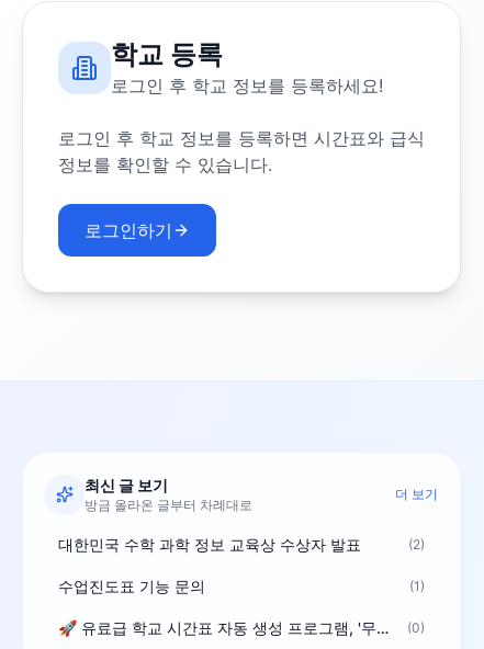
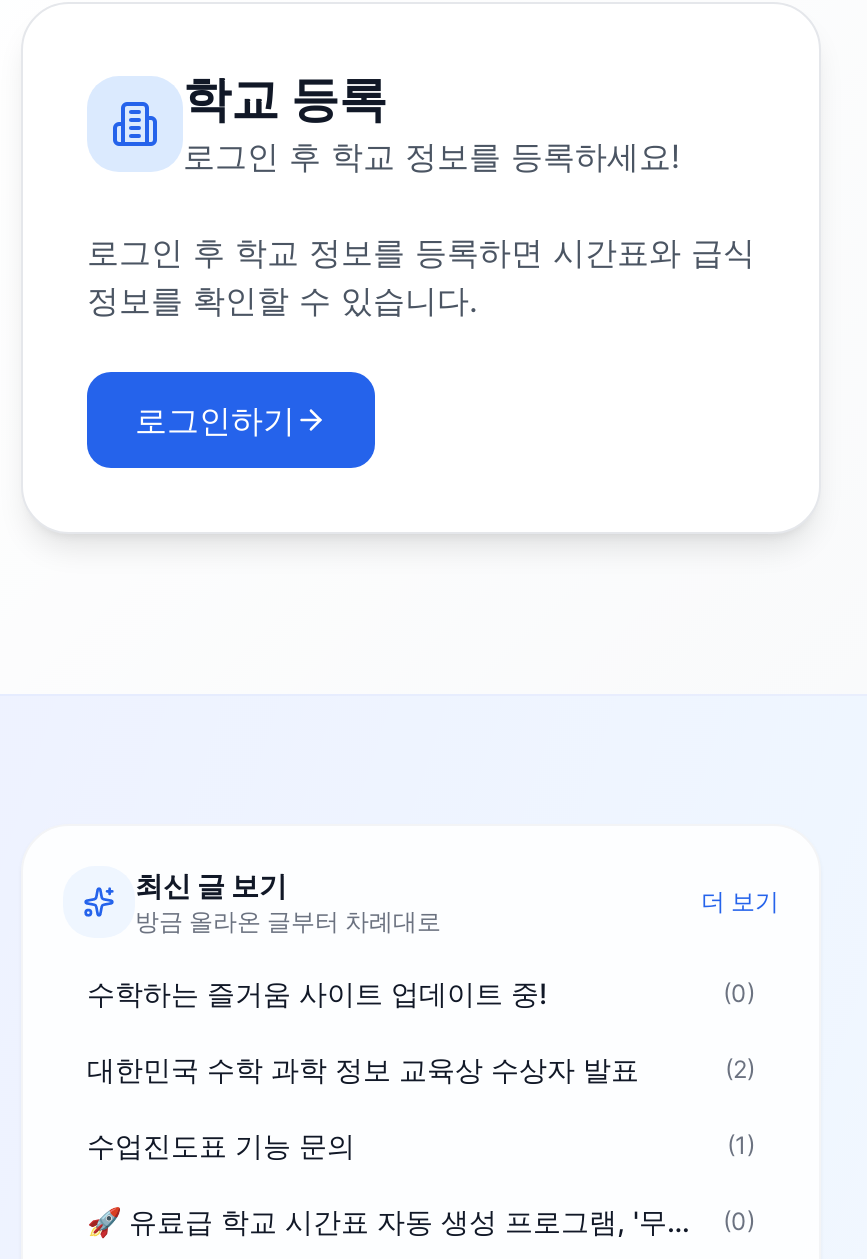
none -> [87,976,755,1010] 수학하는 즐거움 사이트 업데이트 중! | (0)

